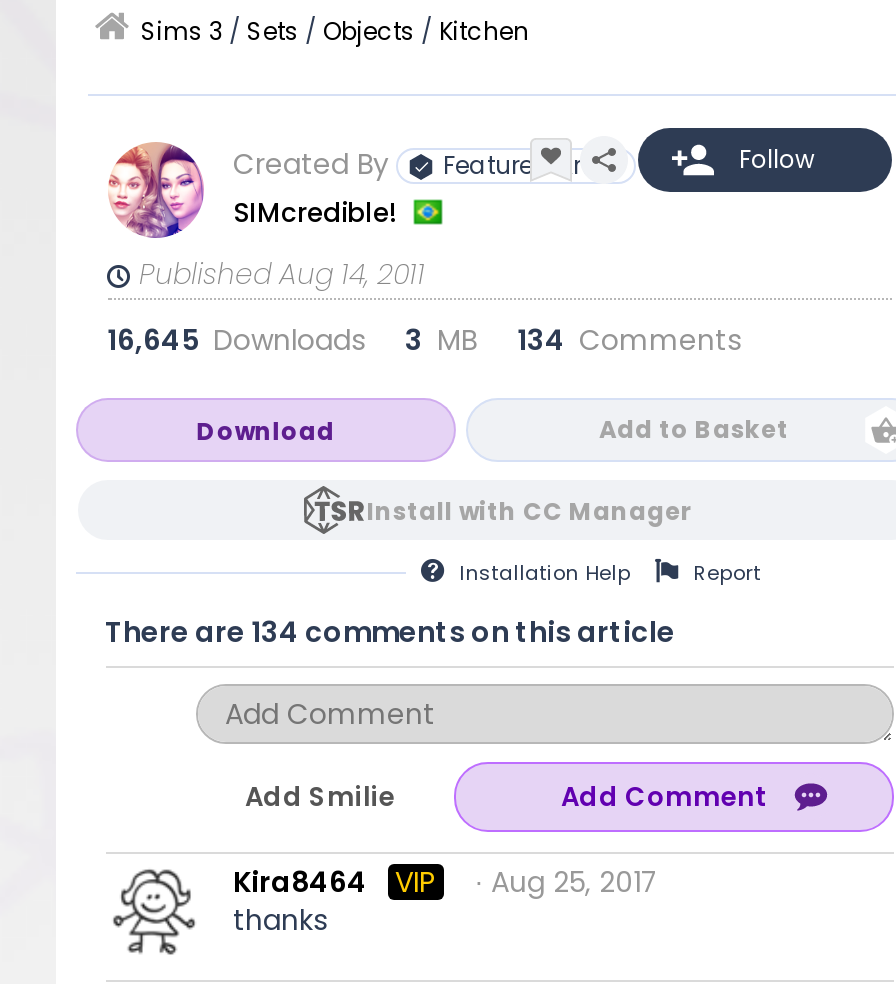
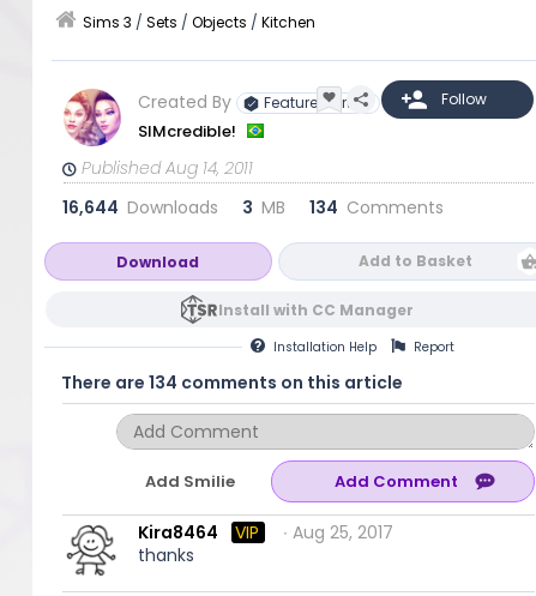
[107,320,741,360] 16,645 Downloads 3 MB 134 Comments -> [63,195,444,219] 16,644 Downloads 3 MB 134 Comments

